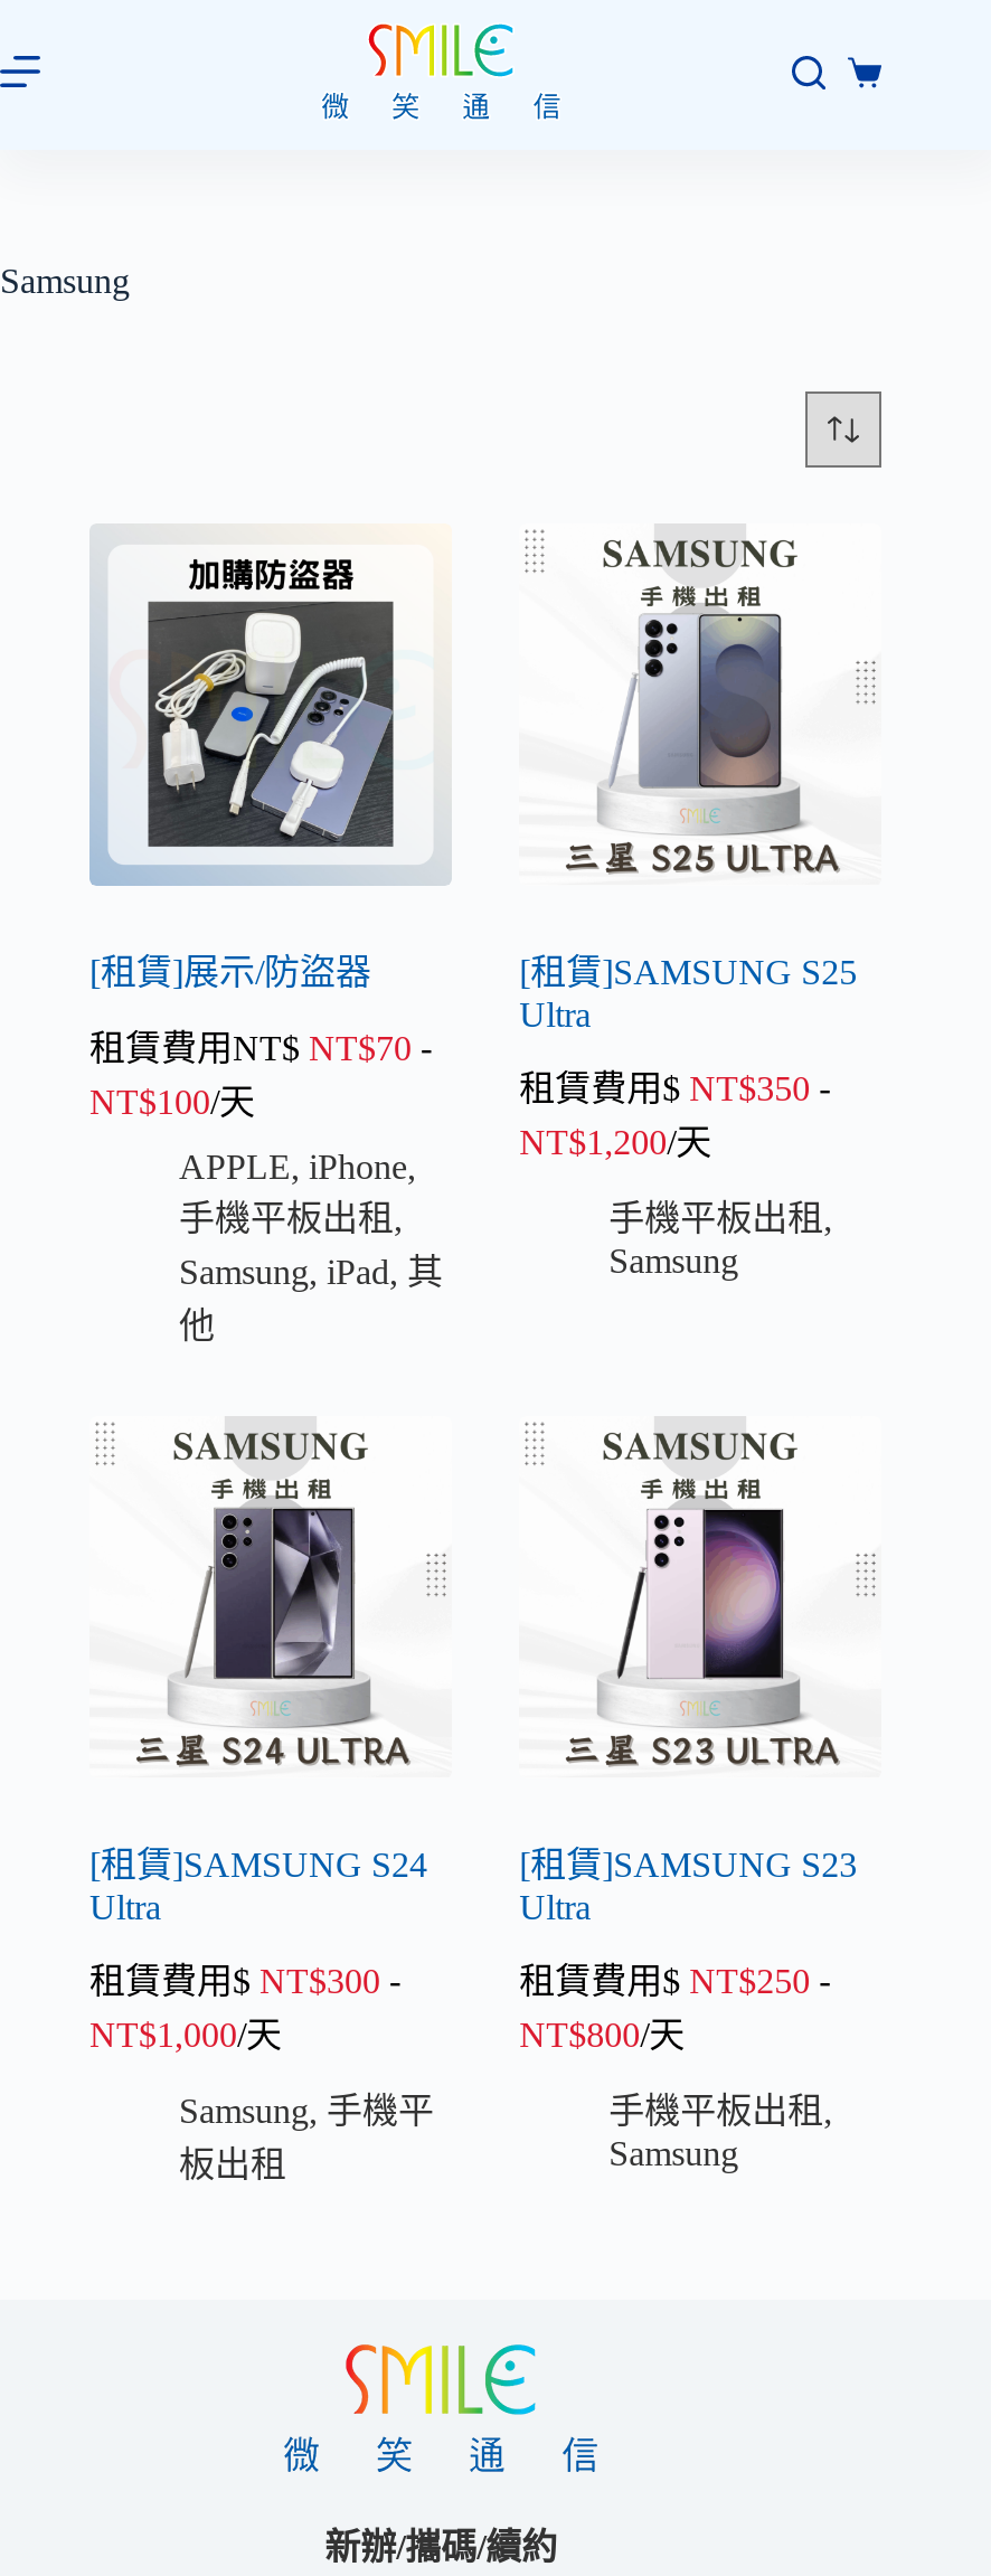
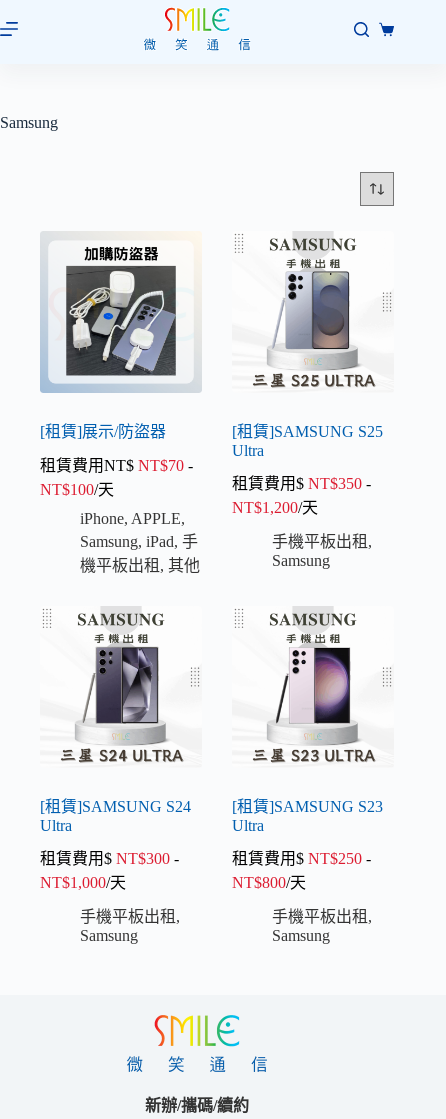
[179,1148,443,1345] APPLE, iPhone, | 手機平板出租, | Samsung, iPad,其 | 他 -> [80,510,200,574] iPhone, APPLE, | Samsung, iPad,手 | 機平板出租,其他
[179,2092,434,2184] Samsung,手機平 | 板出租 -> [80,908,180,944] 手機平板出租, | Samsung

